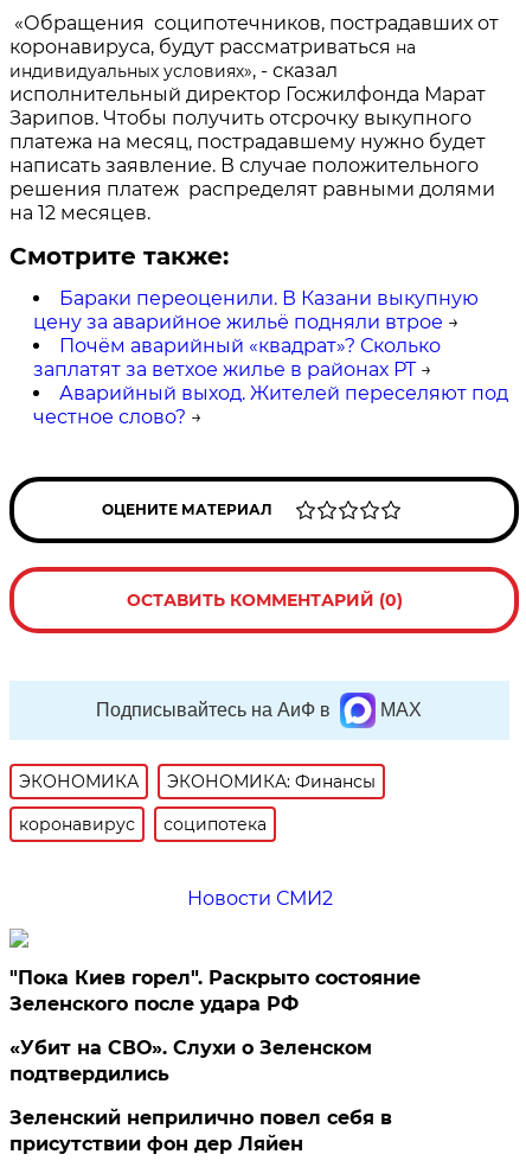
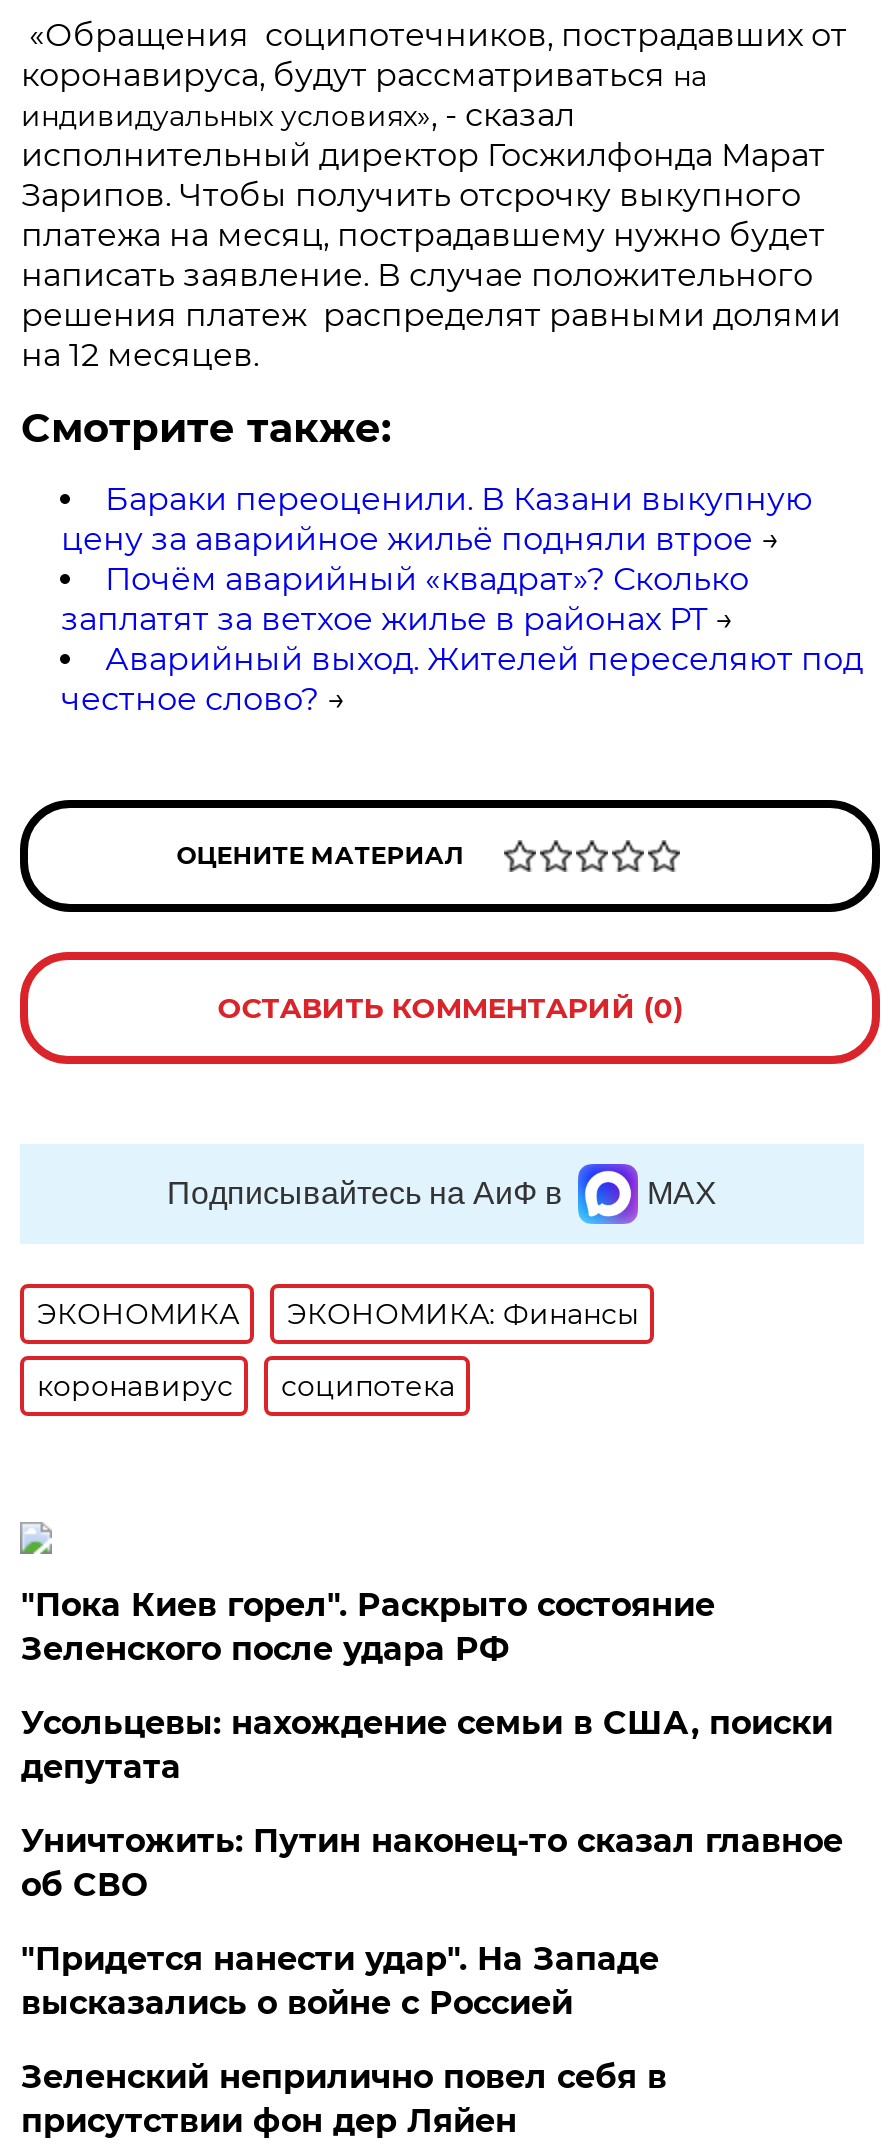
[187,887,333,909] Новости СМИ2 -> none
moved [10,966,421,1015] -> [21,1585,715,1667]: "Пока Киев горел". Раскрыто состояние | Зеленского после удара РФ
[10,1036,372,1085] «Убит на СВО». Слухи о Зеленском | подтвердились -> [21,1703,843,2021] Усольцевы: нахождение семьи в США, поиски | депутата | Уничтожить: Путин наконец-то сказал главное | об СВО | "Придется нанести удар". На Западе | высказались о войне с Россией

